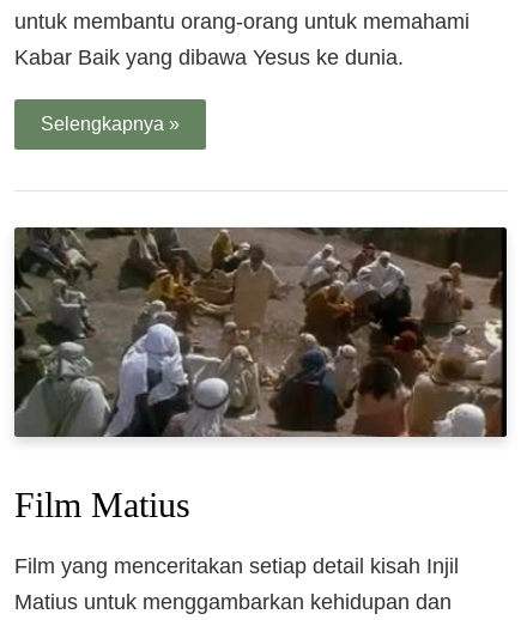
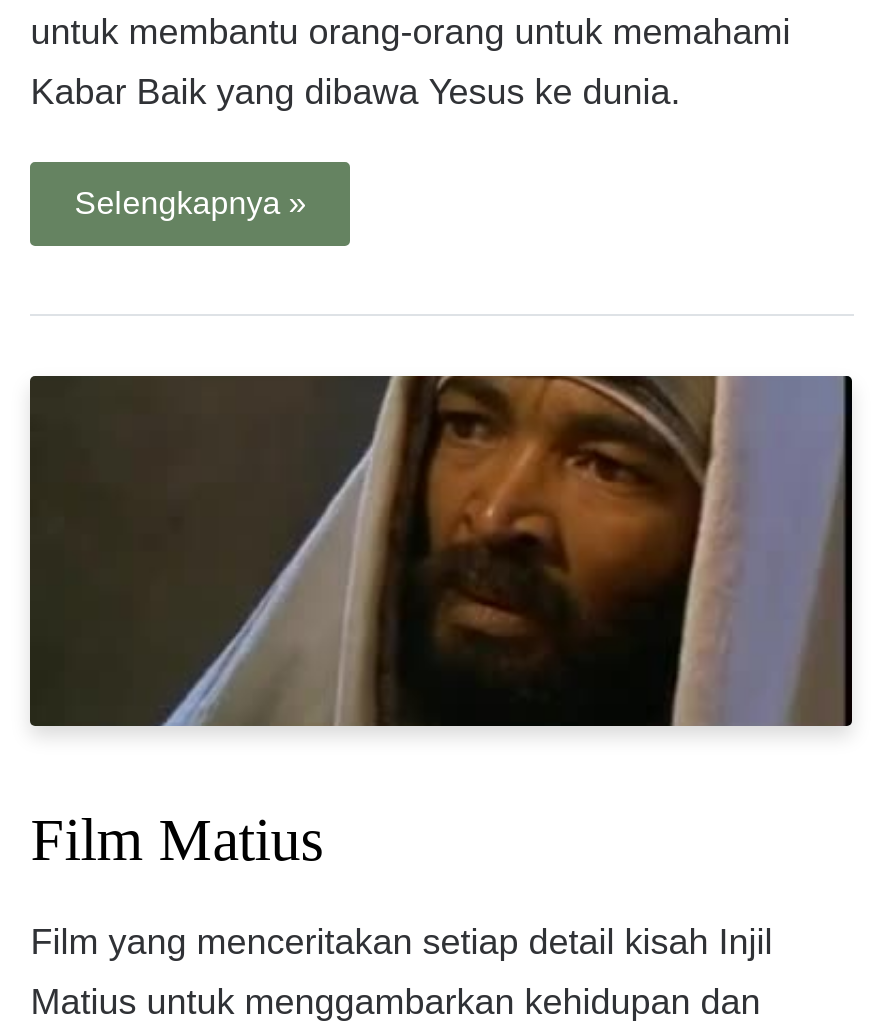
[14,226,503,438] [image] -> [32,374,846,726] [image]

